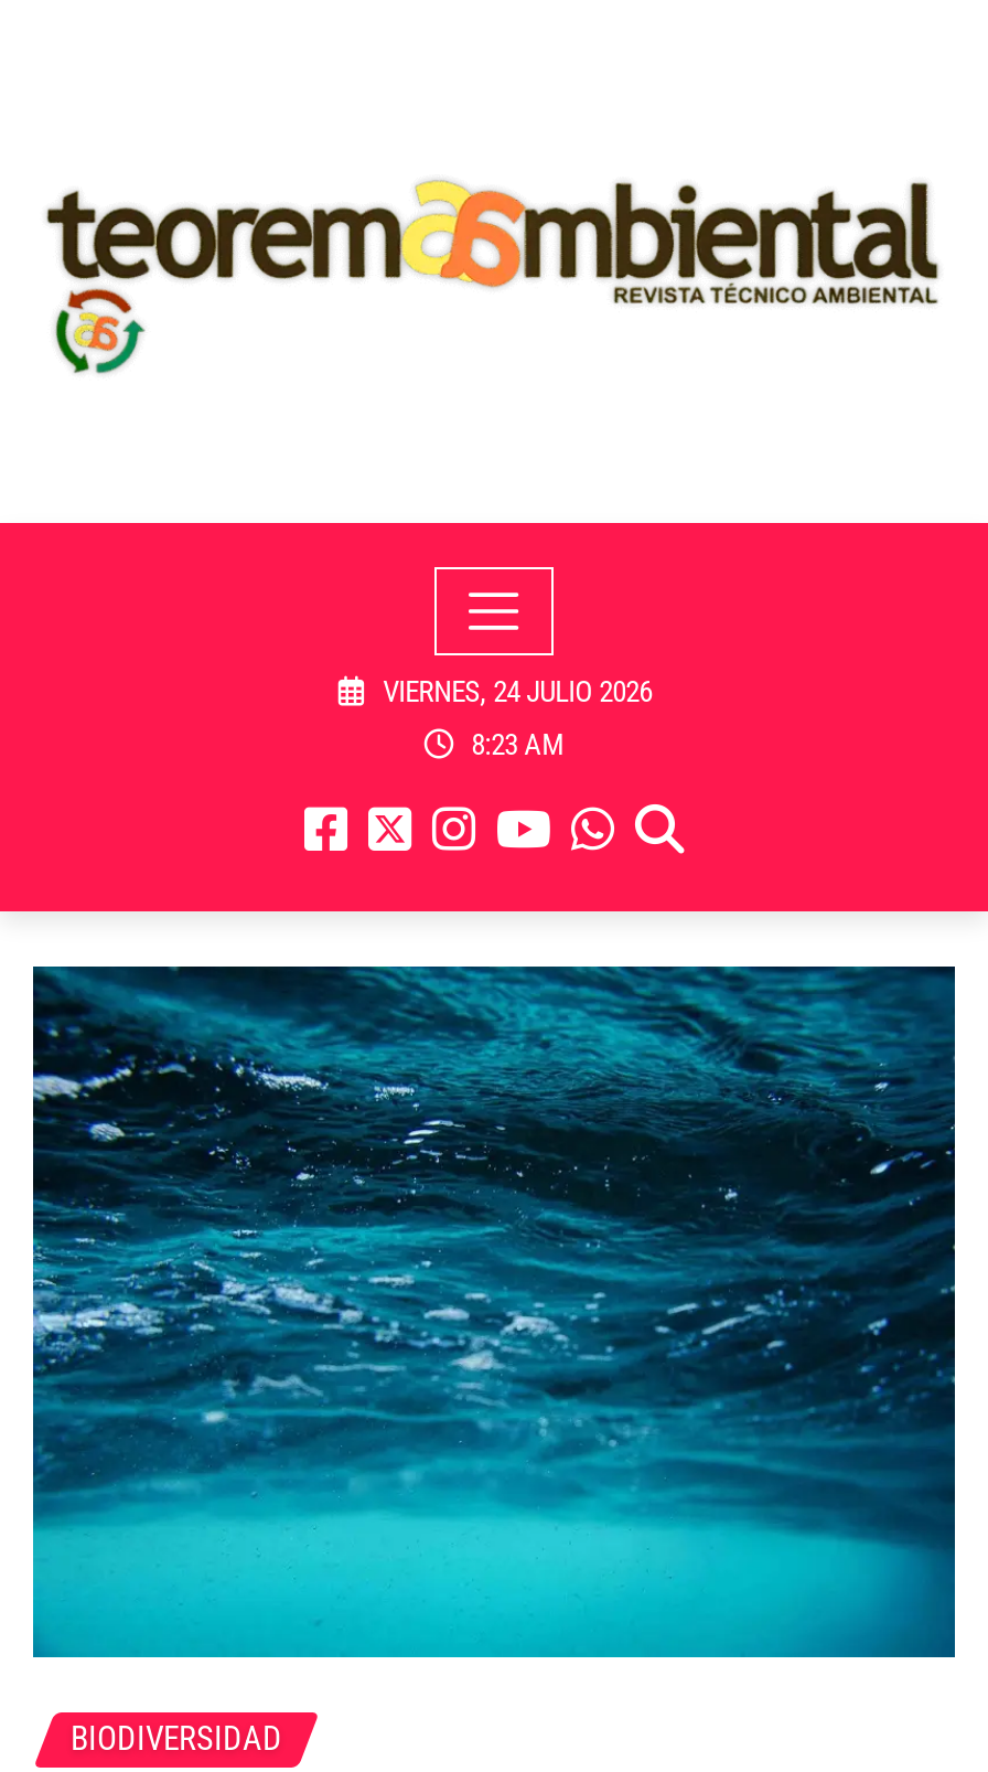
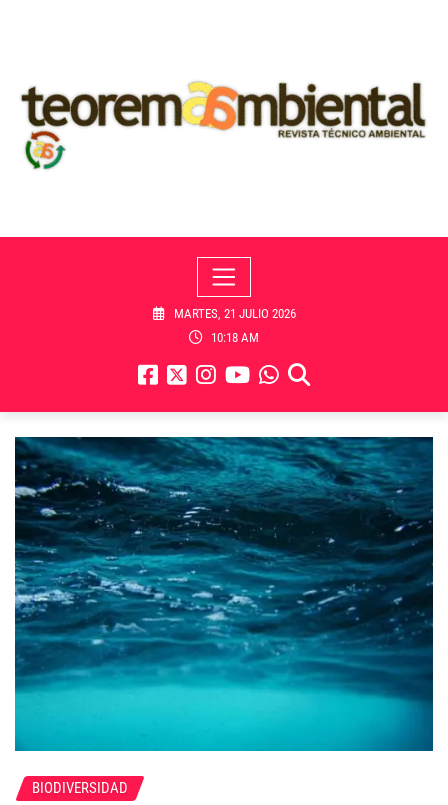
[376,676,652,709] VIERNES, 24 JULIO 2026 -> [171,306,296,321] MARTES, 21 JULIO 2026
[464,729,564,762] 8:23 AM -> [208,330,259,345] 10:18 AM

